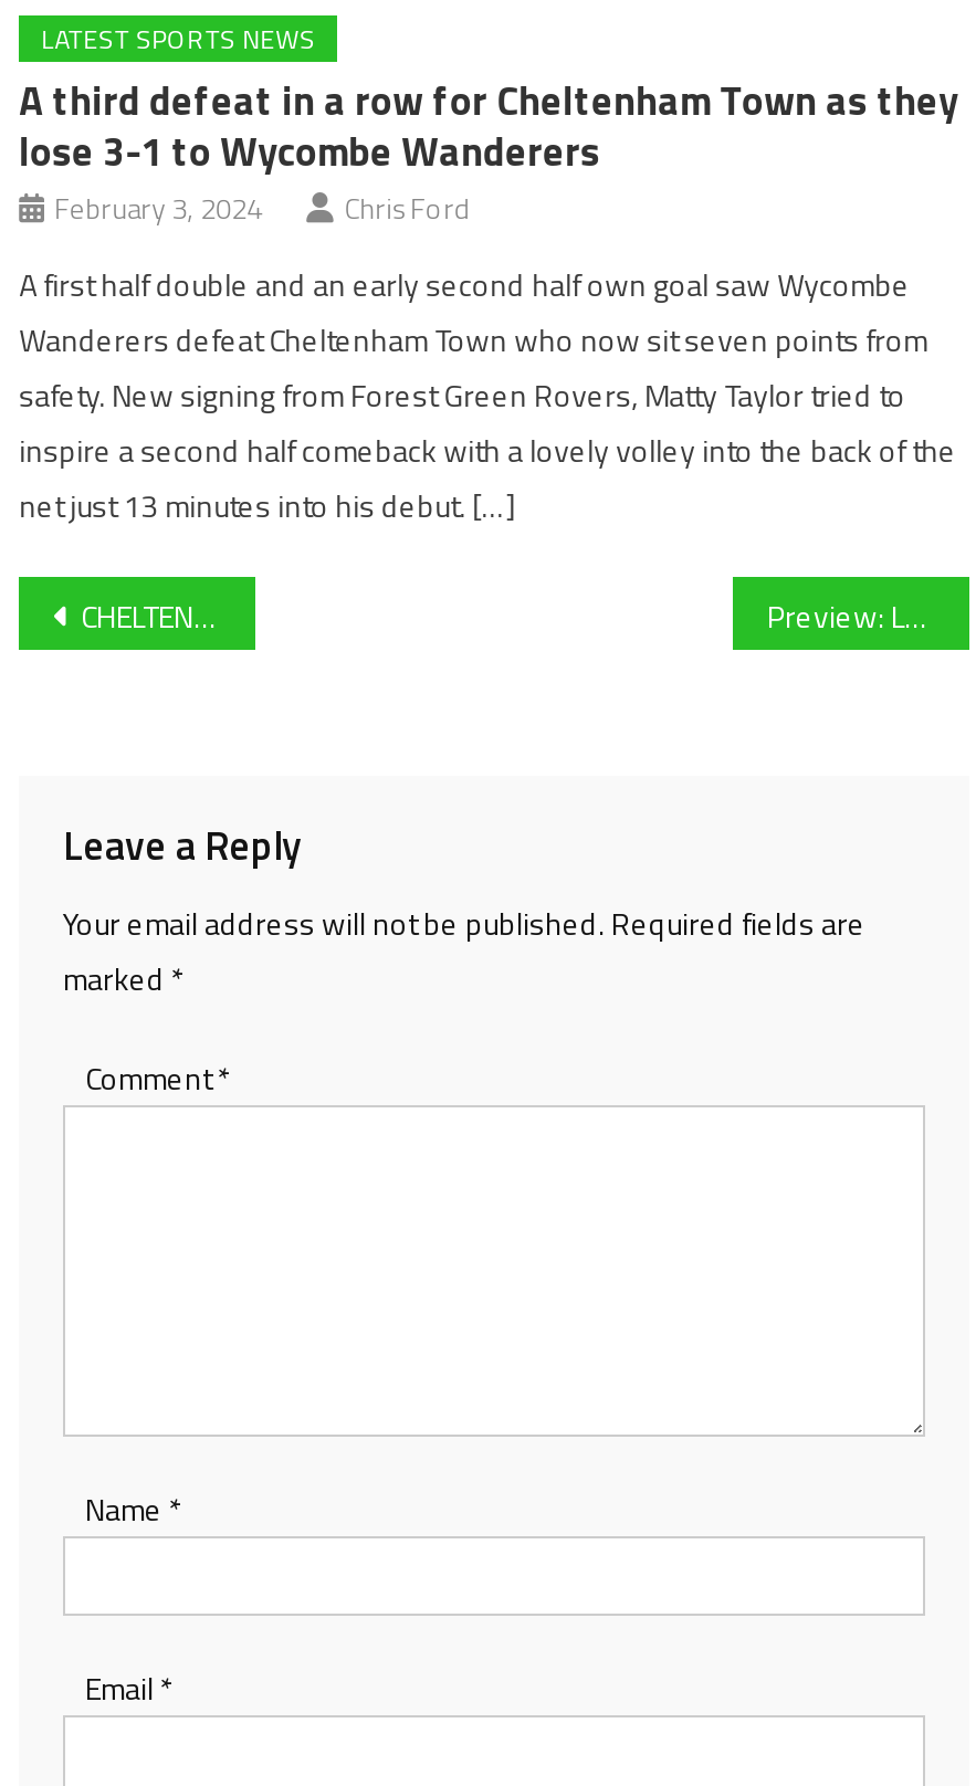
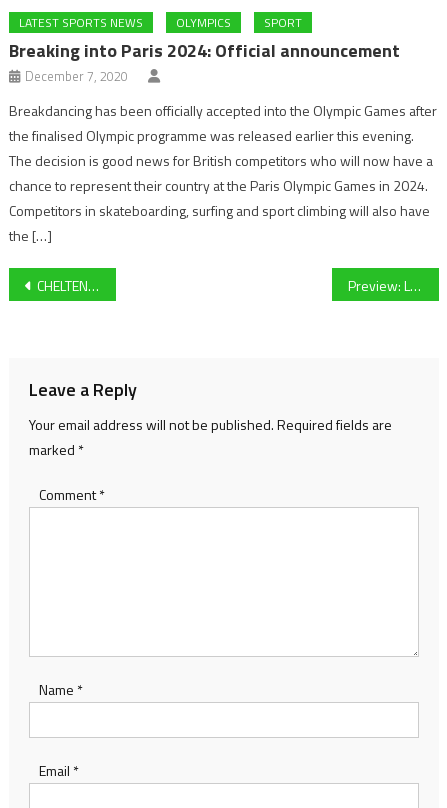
[19,70,959,229] A third defeat in a row for Cheltenham Town as they | lose 3-1 to Wycombe Wanderers | February 3, 2024 | Chris Ford -> [9,13,400,86] OLYMPICS | SPORT | Breaking into Paris 2024: Official announcement | December 7, 2020
[19,260,956,528] A first half double and an early second half own goal saw Wycombe | Wanderers defeat Cheltenham Town who now sit seven points from | safety. New signing from Forest Green Rovers, Matty Taylor tried to | inspire a second half comeback with a lovely volley into the back of the | net just 13 minutes into his debut. […] -> [9,100,437,246] Breakdancing has been officially accepted into the Olympic Games after | the finalised Olympic programme was released earlier this evening. | The decision is good news for British competitors who will now have a | chance to represent their country at the Paris Olympic Games in 2024. | Competitors in skateboarding, surfing and sport climbing will also have | the […]

